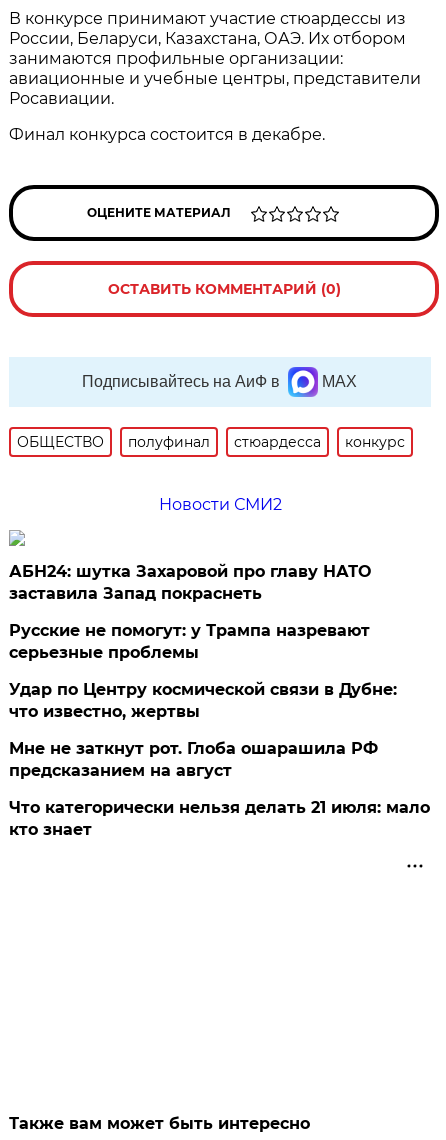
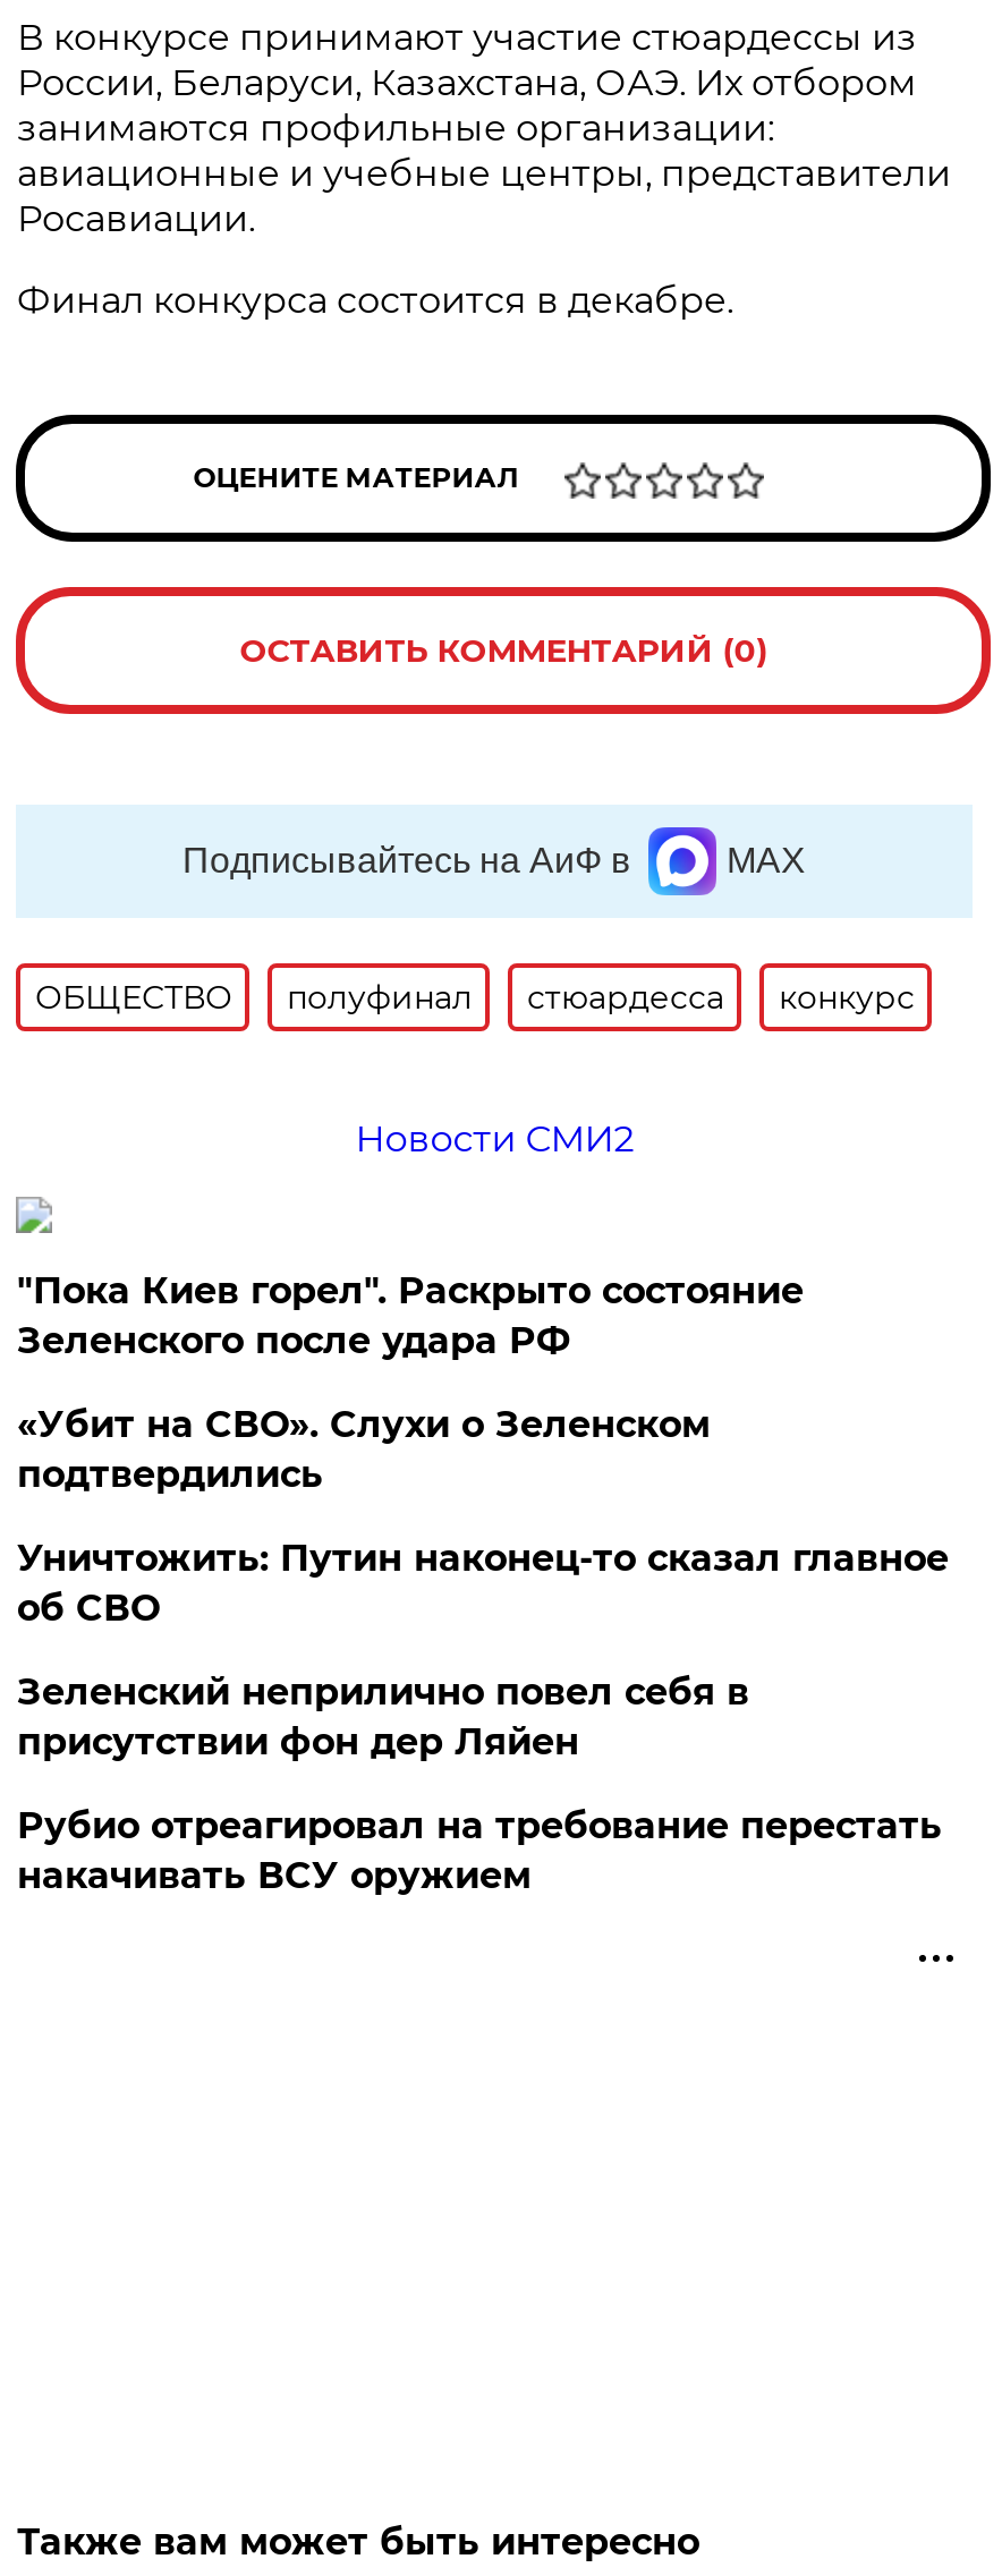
[9,562,371,603] АБН24: шутка Захаровой про главу НАТО | заставила Запад покраснеть -> [17,1269,803,1362] "Пока Киев горел". Раскрыто состояние | Зеленского после удара РФ
[9,621,370,662] Русские не помогут: у Трампа назревают | серьезные проблемы -> [17,1403,710,1496] «Убит на СВО». Слухи о Зеленском | подтвердились
[9,680,397,721] Удар по Центру космической связи в Дубне: | что известно, жертвы -> [17,1537,948,1630] Уничтожить: Путин наконец-то сказал главное | об СВО
[9,739,378,780] Мне не заткнут рот. Глоба ошарашила РФ | предсказанием на август -> [17,1670,749,1763] Зеленский неприлично повел cебя в | присутствии фон дер Ляйен
[9,798,430,839] Что категорически нельзя делать 21 июля: мало | кто знает -> [17,1804,942,1897] Рубио отреагировал на требование перестать | накачивать ВСУ оружием

